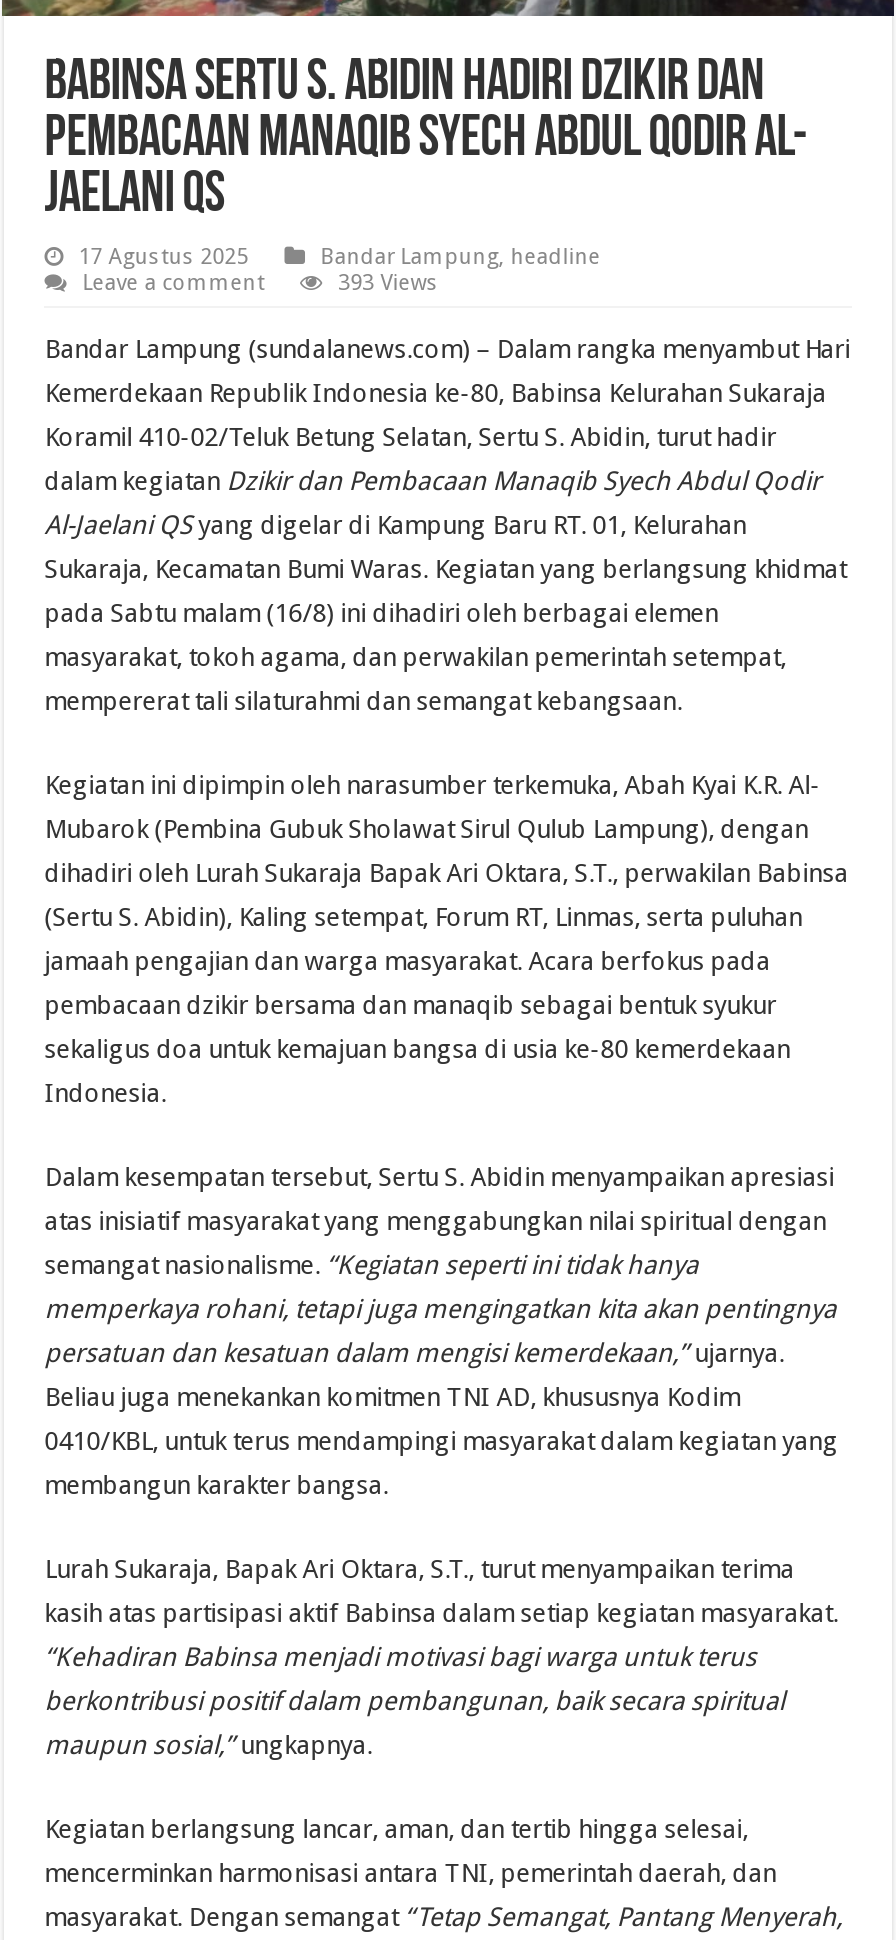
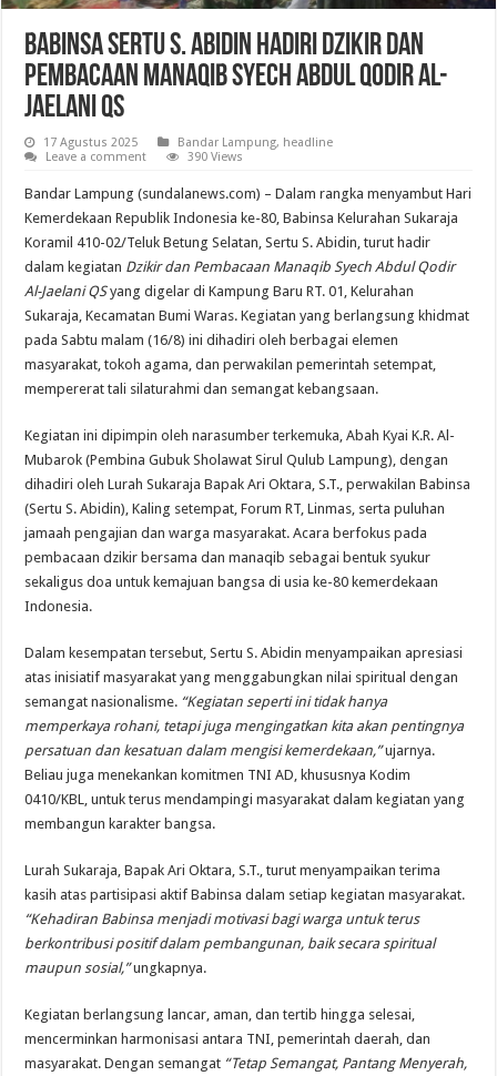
[338,270,438,296] 393 Views -> [188,150,243,164] 390 Views

